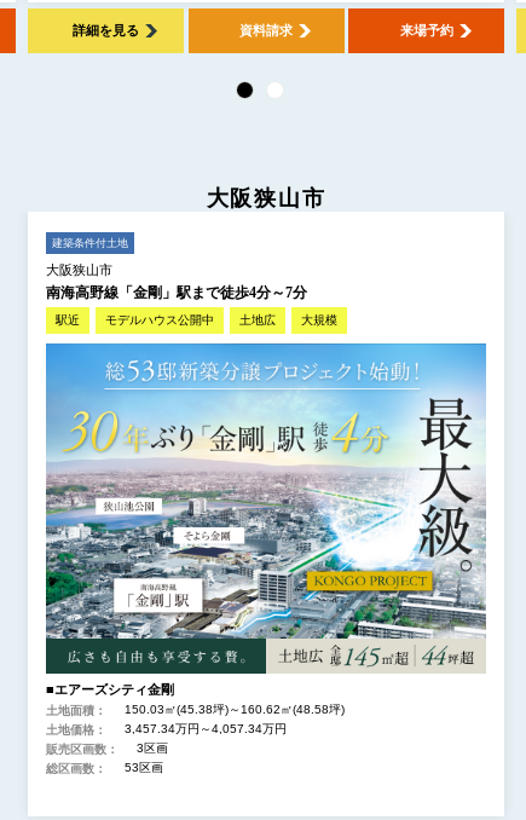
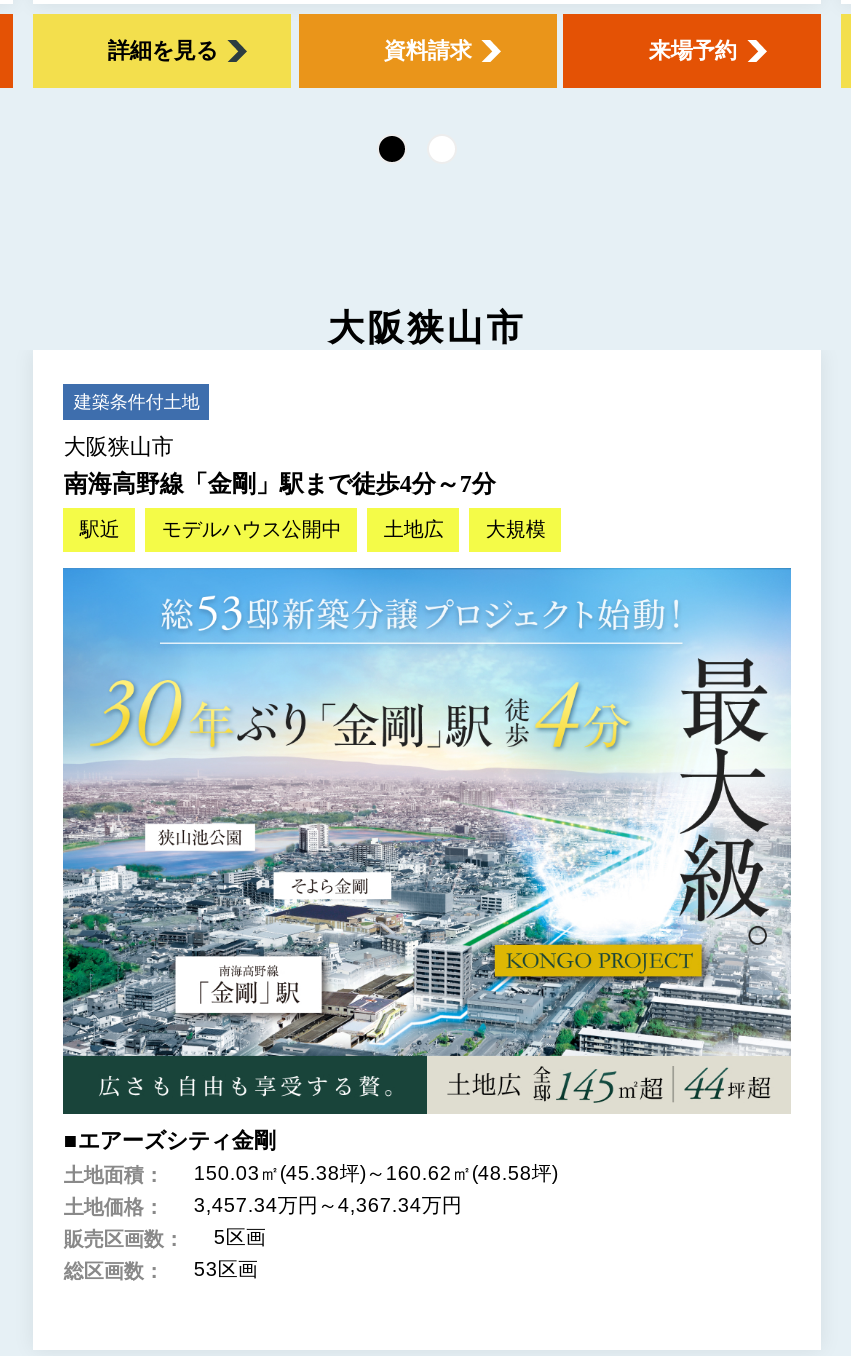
[46,722,287,737] 土地価格： 3,457.34万円～4,057.34万円 -> [64,1195,462,1219] 土地価格： 3,457.34万円～4,367.34万円
[46,742,169,756] 販売区画数： 3区画 -> [64,1227,266,1251] 販売区画数： 5区画

